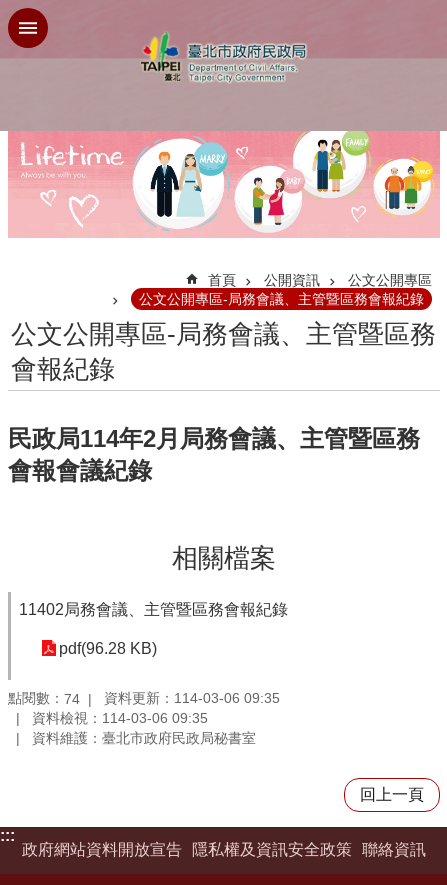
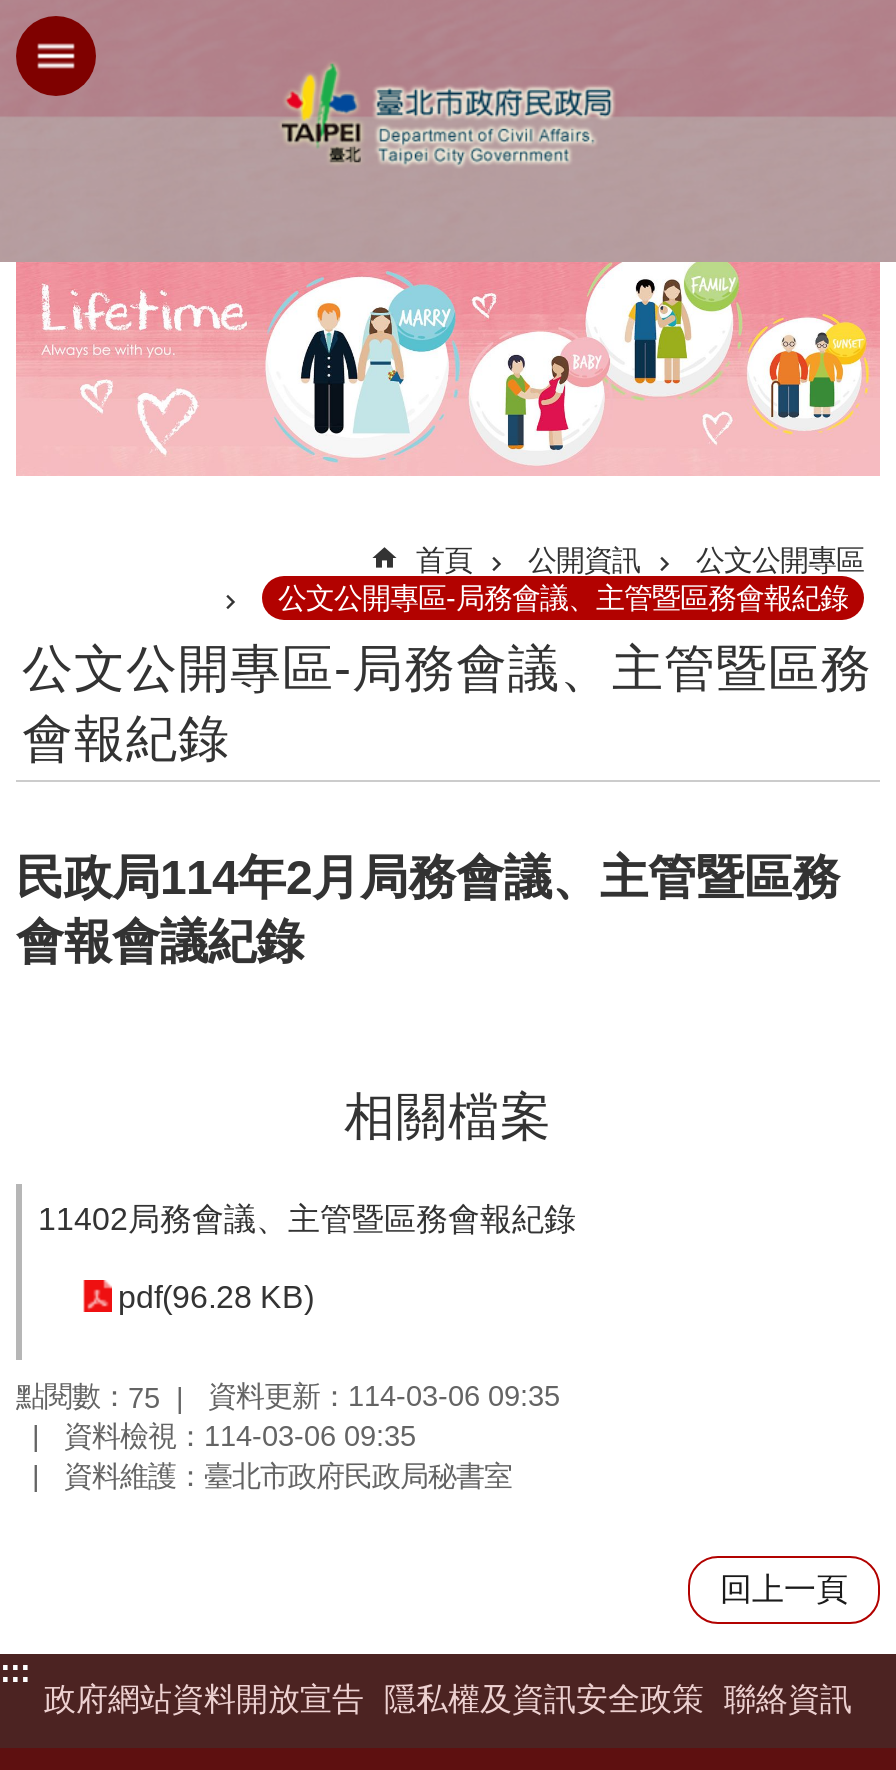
[8,690,280,707] 點閱數：74 資料更新：114-03-06 09:35 -> [16,1380,560,1415] 點閱數：75 資料更新：114-03-06 09:35

